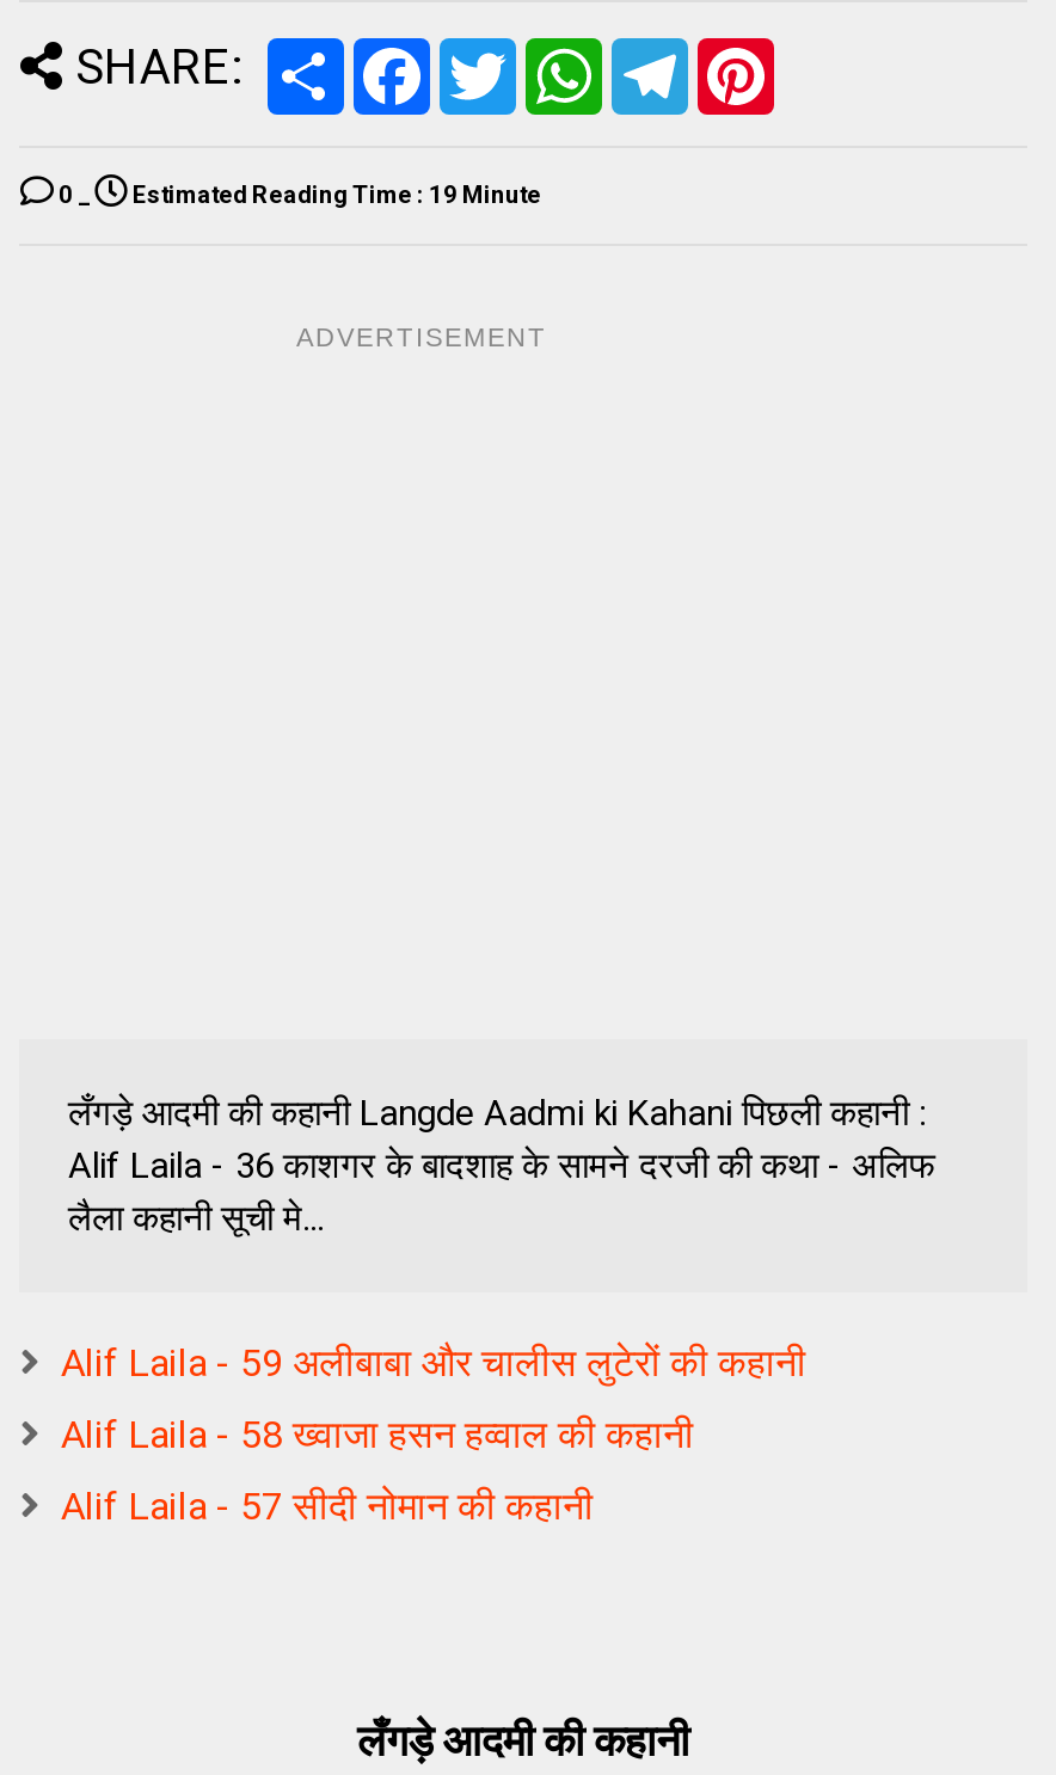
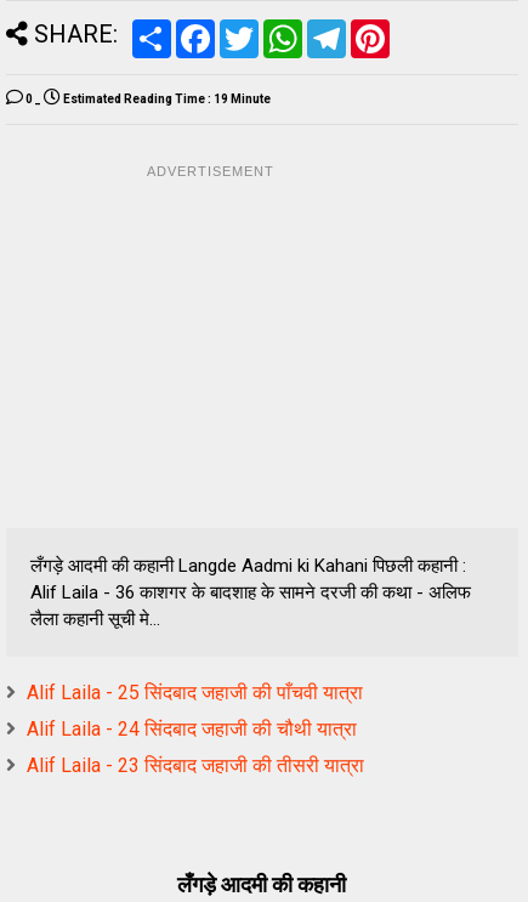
[61,1340,806,1386] Alif Laila - 59 अलीबाबा और चालीस लुटेरों की कहानी -> [27,681,363,704] Alif Laila - 25 सिंदबाद जहाजी की पाँचवी यात्रा
[61,1412,694,1458] Alif Laila - 58 ख्वाजा हसन हव्वाल की कहानी -> [27,718,357,741] Alif Laila - 24 सिंदबाद जहाजी की चौथी यात्रा
[61,1484,593,1529] Alif Laila - 57 सीदी नोमान की कहानी -> [27,754,365,777] Alif Laila - 23 सिंदबाद जहाजी की तीसरी यात्रा

